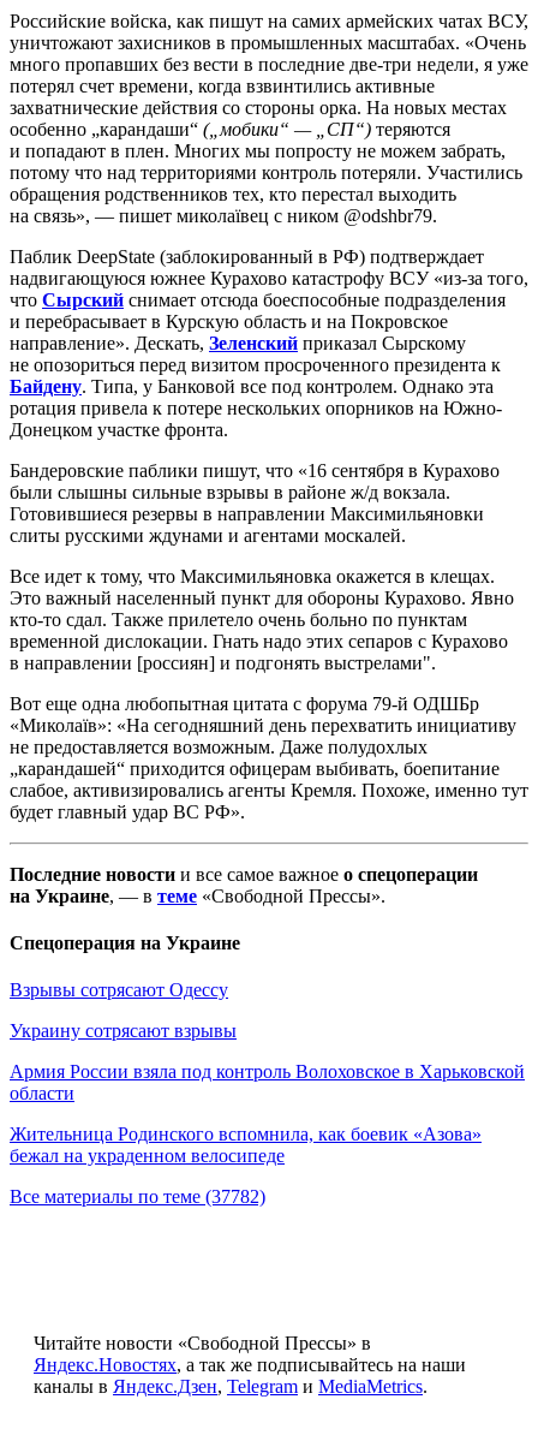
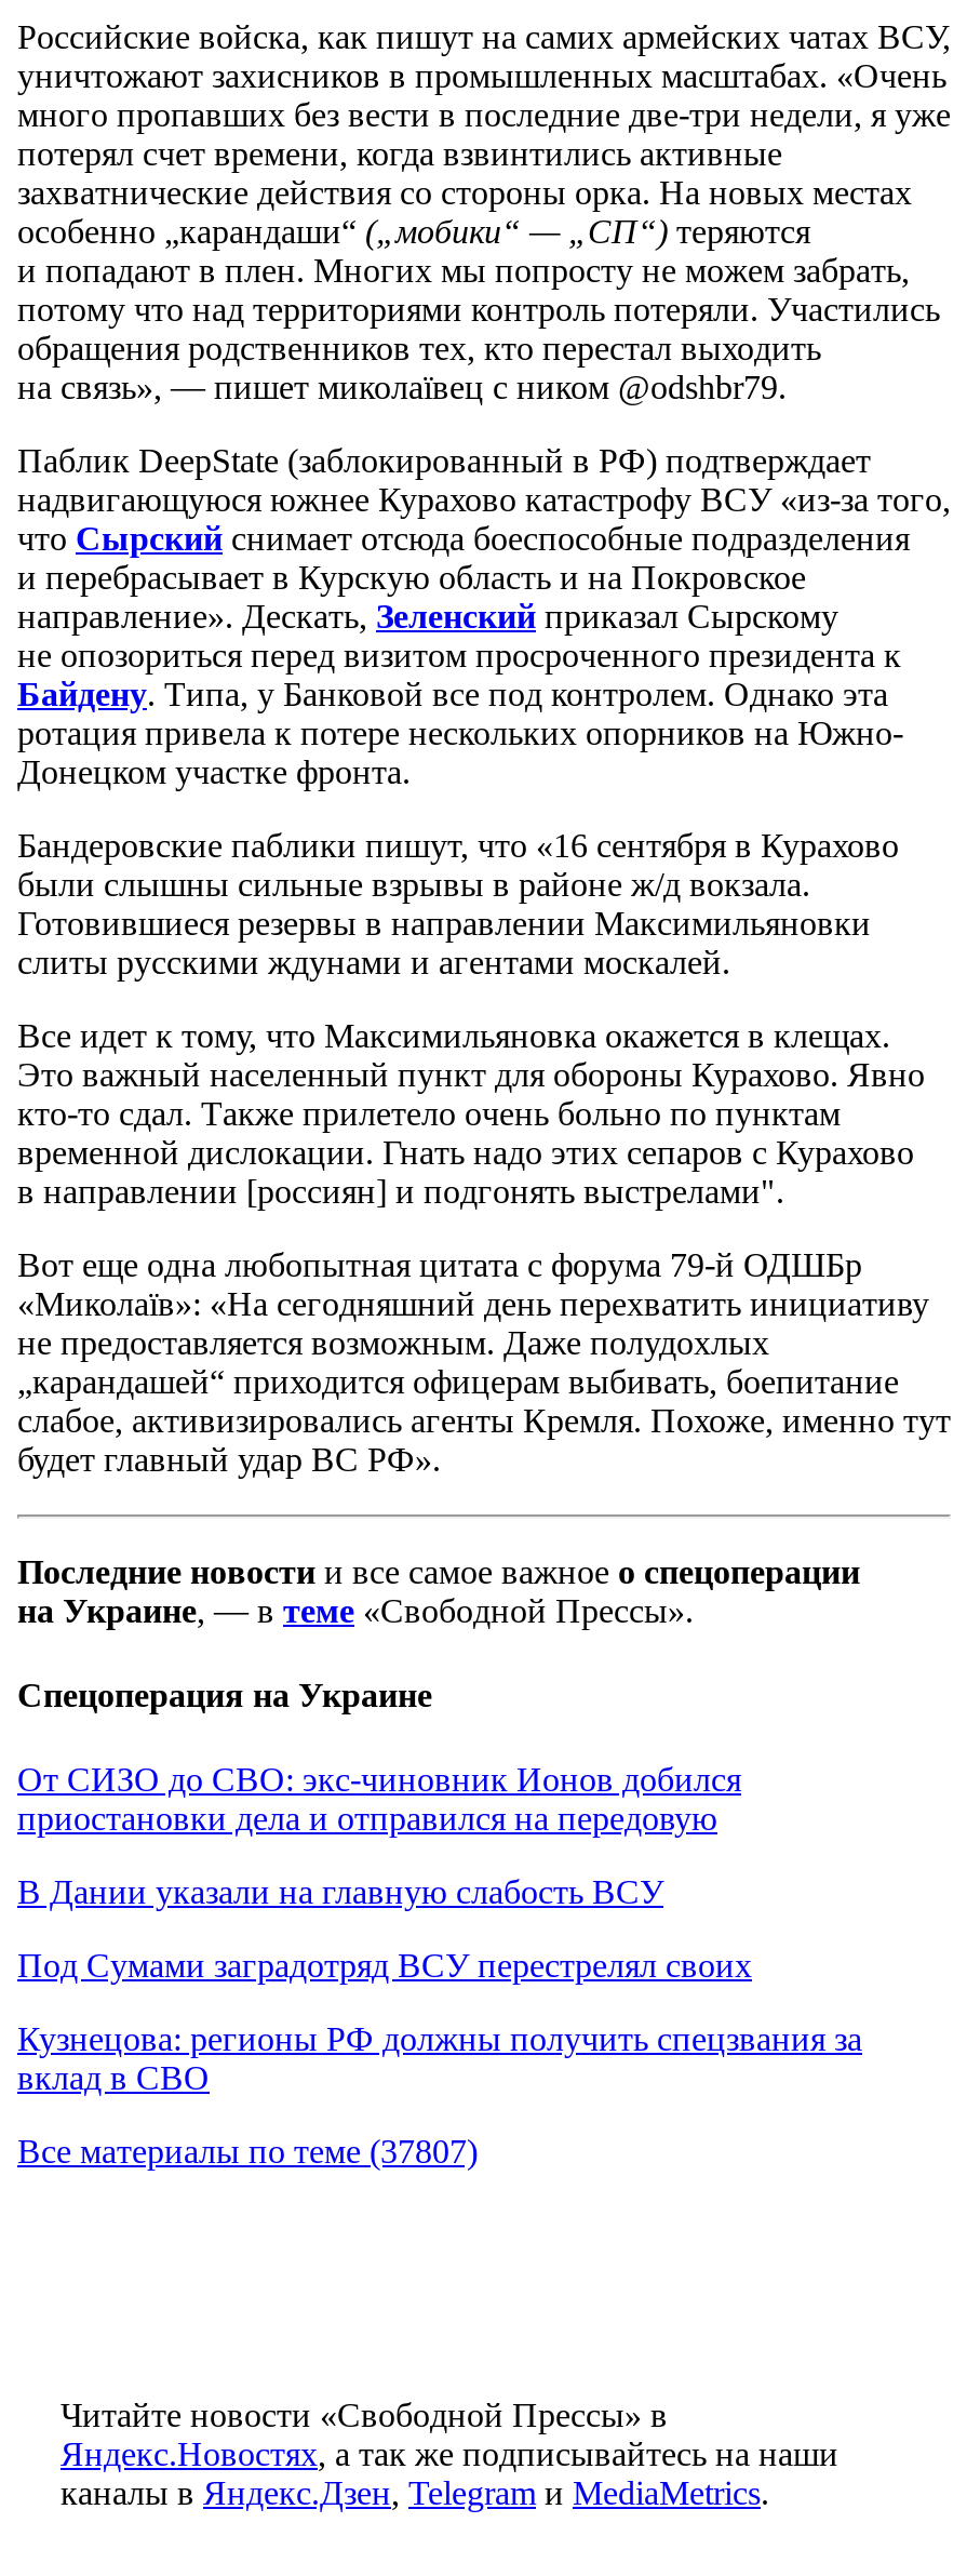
[10,980,228,1000] Взрывы сотрясают Одессу -> [17,1761,741,1837] От СИЗО до СВО: экс-чиновник Ионов добился | приостановки дела и отправился на передовую
[10,1021,237,1041] Украину сотрясают взрывы -> [17,1874,663,1911] В Дании указали на главную слабость ВСУ
[10,1061,525,1104] Армия России взяла под контроль Волоховское в Харьковской | области -> [17,1947,752,1984] Под Сумами заградотряд ВСУ перестрелял своих
[10,1124,482,1166] Жительница Родинского вспомнила, как боевик «Азова» | бежал на украденном велосипеде -> [17,2021,862,2096] Кузнецова: регионы РФ должны получить спецзвания за | вклад в СВО
[10,1186,265,1207] Все материалы по теме (37782) -> [17,2133,478,2170] Все материалы по теме (37807)

